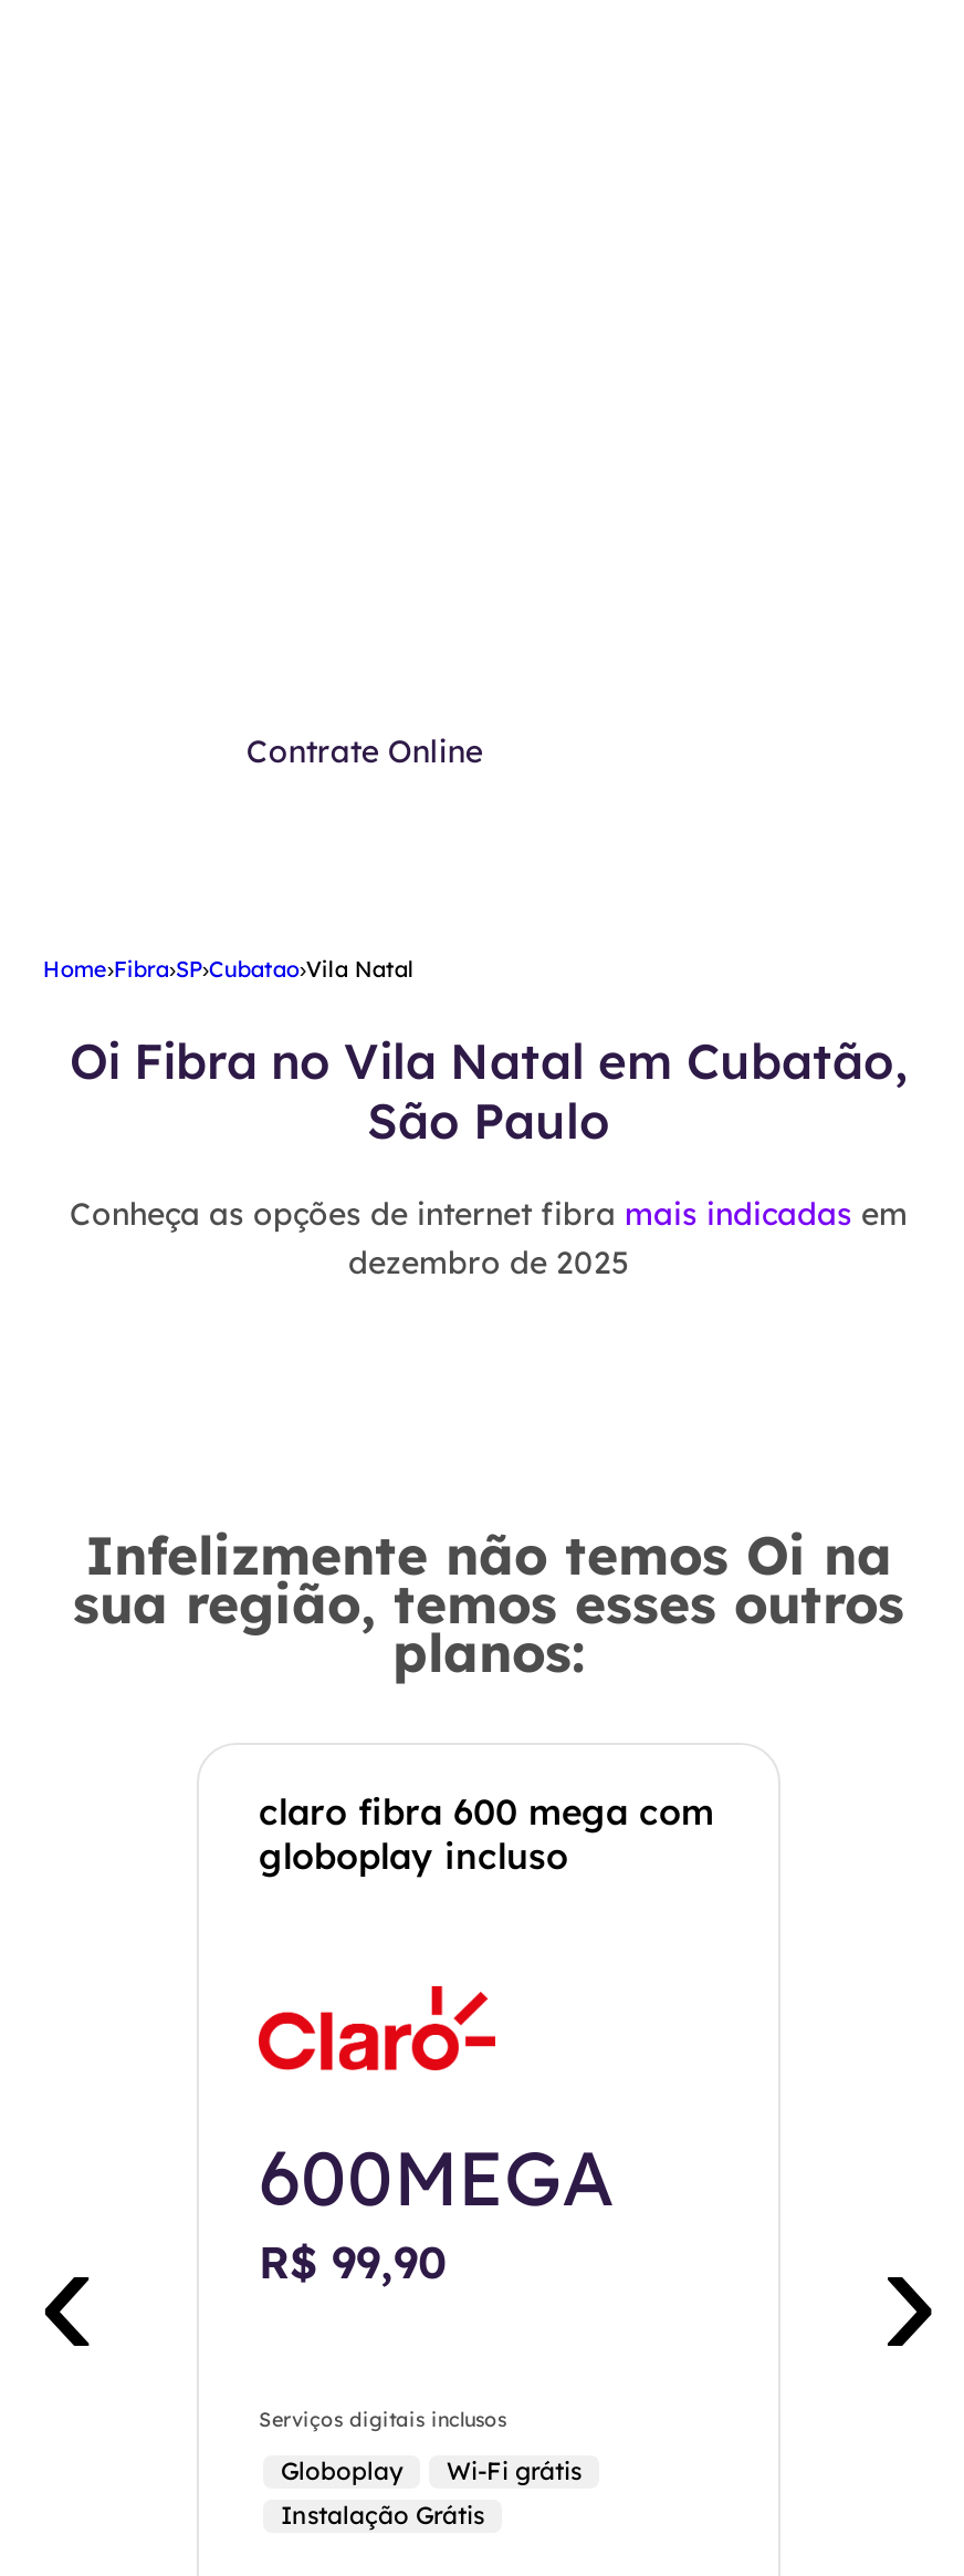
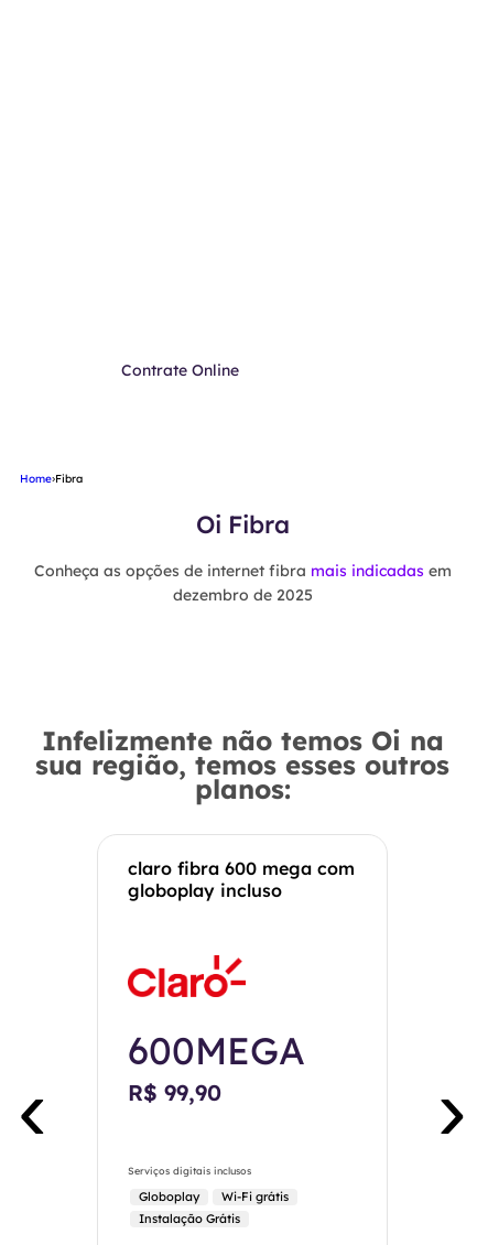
[43,955,414,983] Home›Fibra›SP›Cubatao›Vila Natal -> [20,471,83,486] Home›Fibra
[70,1030,908,1152] Oi Fibra no Vila Natal em Cubatão, | São Paulo -> [196,509,289,540] Oi Fibra

